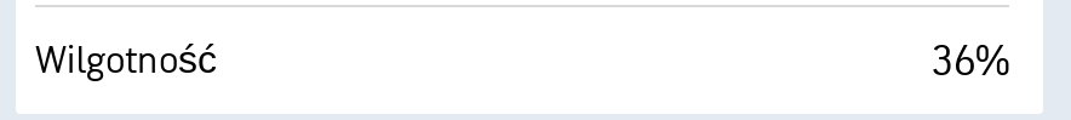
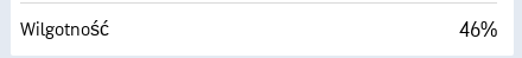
[932,36,1009,87] 36% -> [459,18,497,43] 46%

